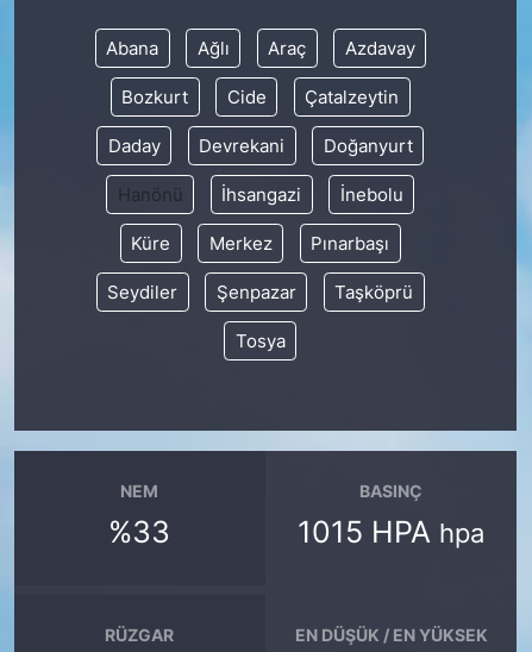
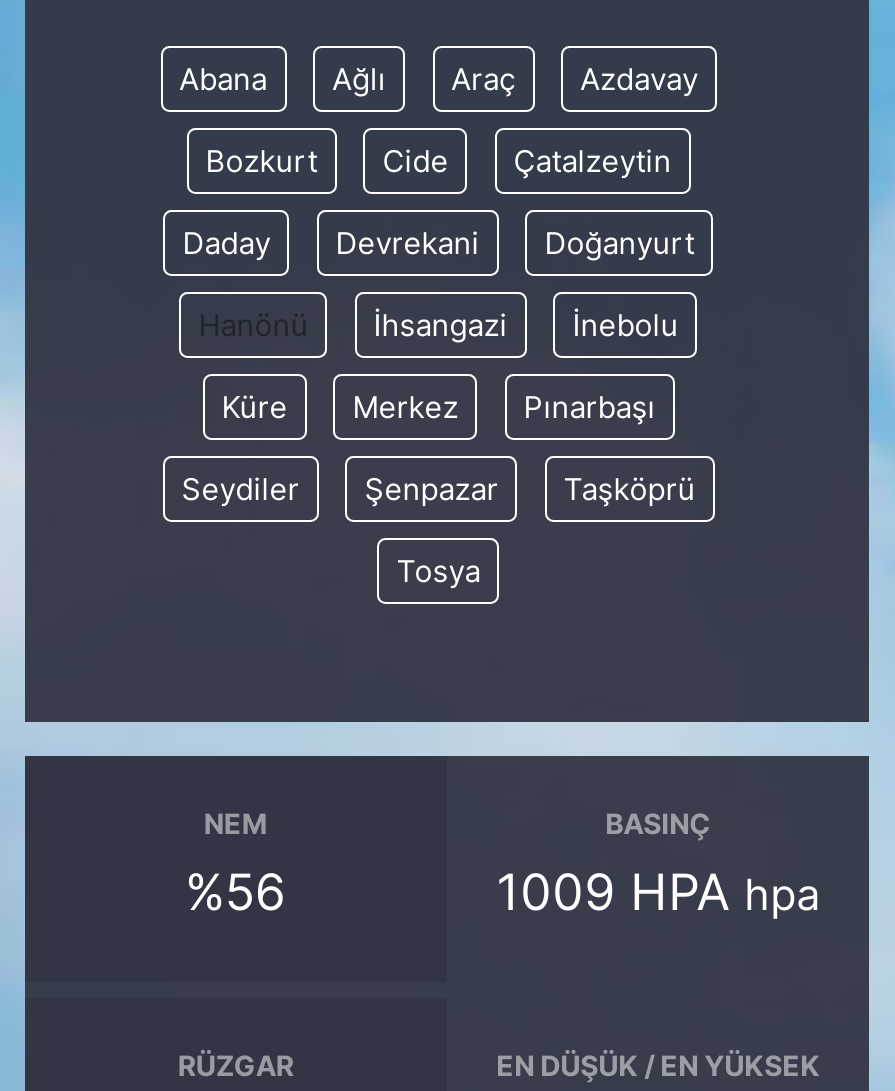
[109,515,171,550] %33 -> [185,863,287,923] %56
[298,515,485,550] 1015 HPA hpa -> [496,863,820,923] 1009 HPA hpa

